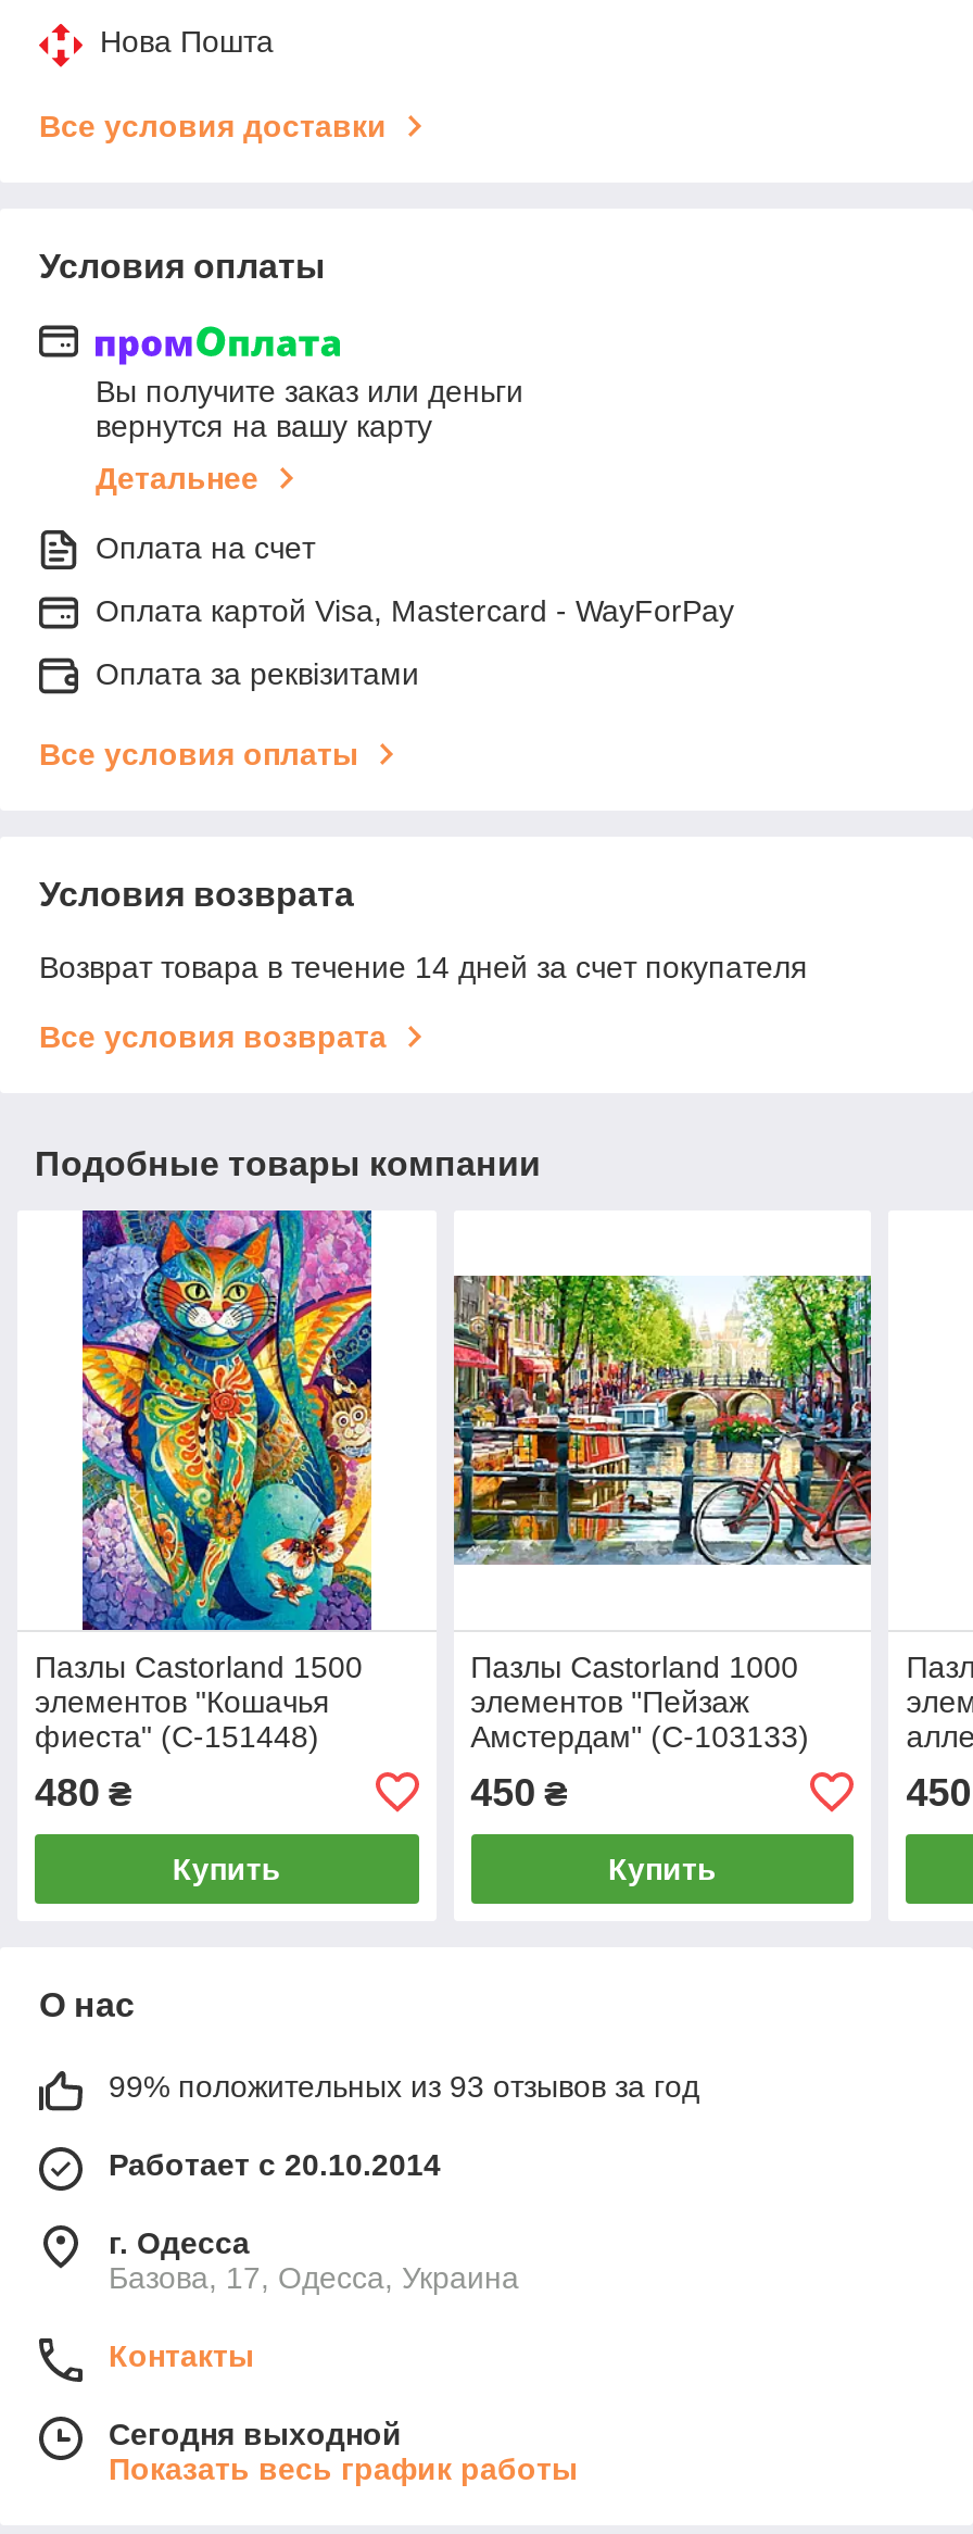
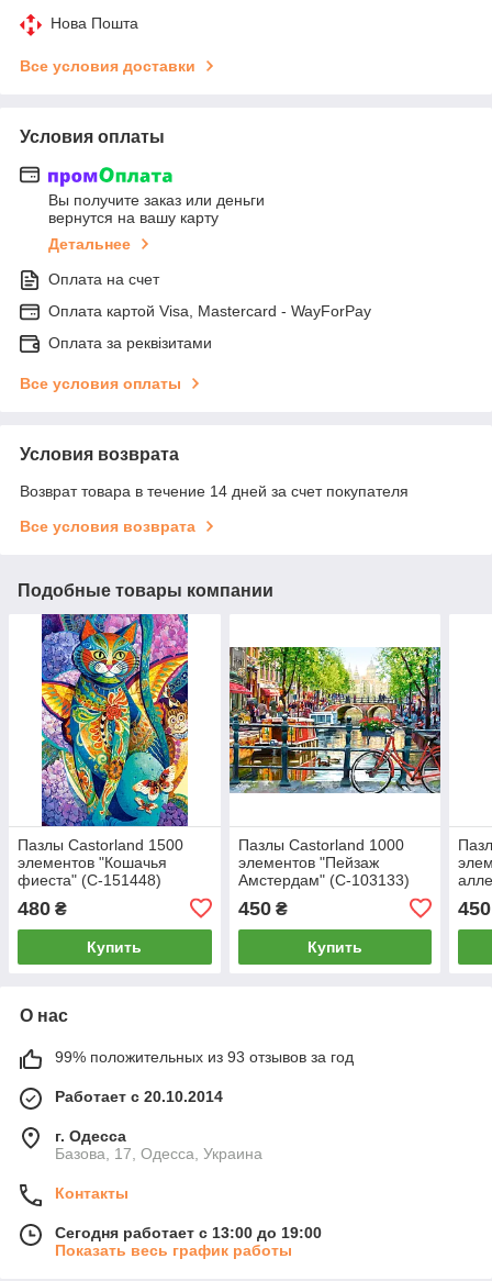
[109,2416,402,2451] Сегодня выходной -> [55,1224,322,1241] Сегодня работает с 13:00 до 19:00

